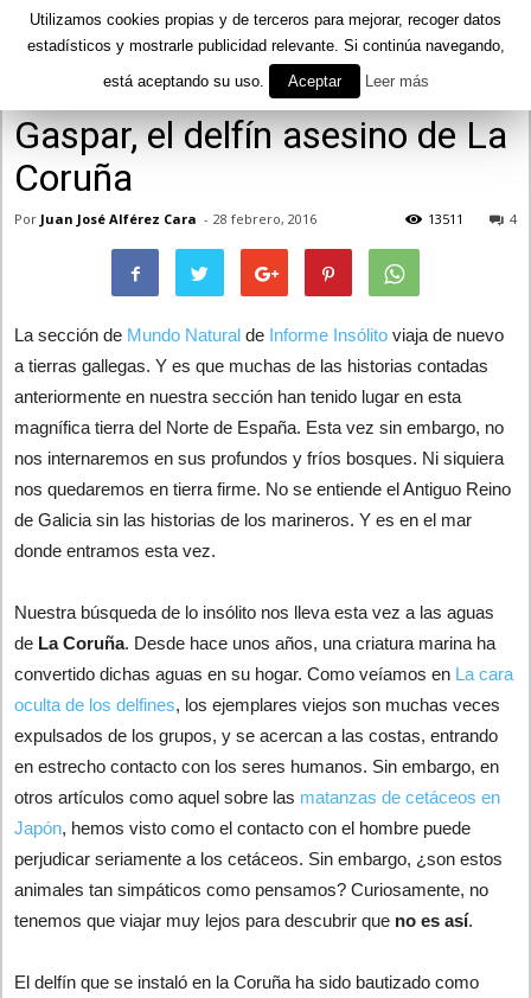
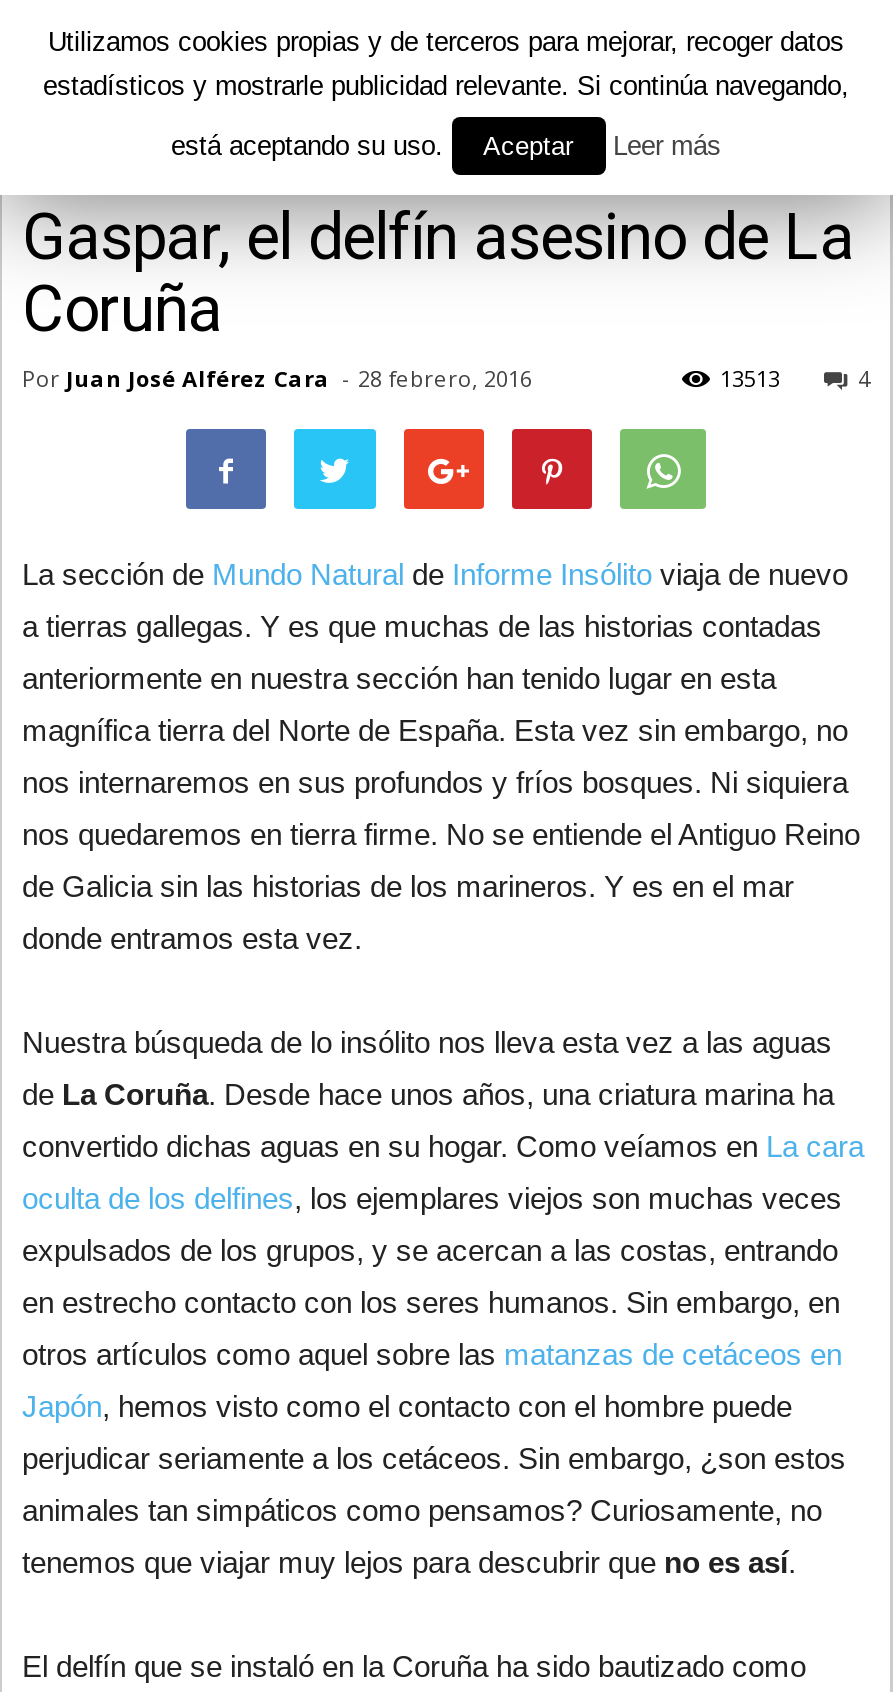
[428,210,463,228] 13511 -> [720,363,780,393] 13513

